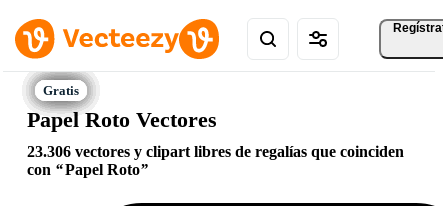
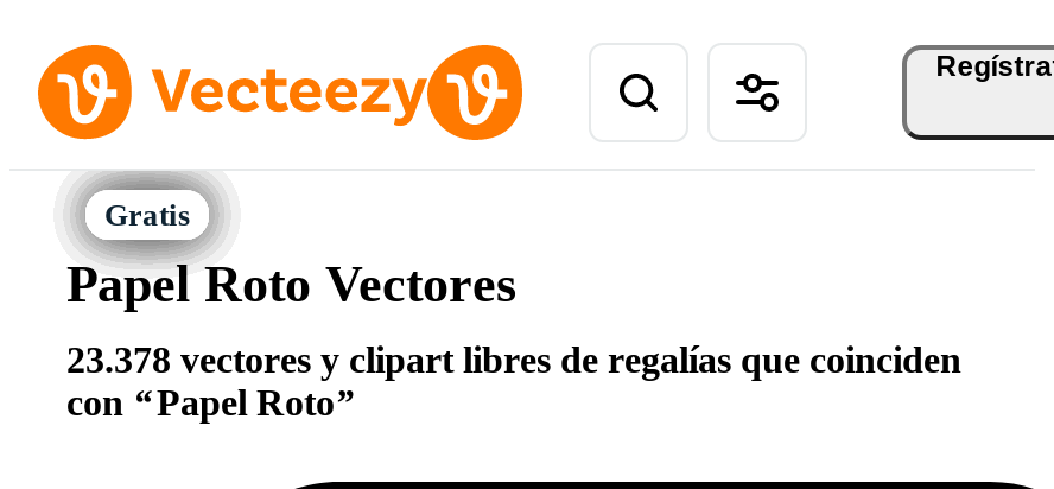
[27,143,404,160] 23.306 vectores y clipart libres de regalías que coinciden -> [66,341,961,381] 23.378 vectores y clipart libres de regalías que coinciden

